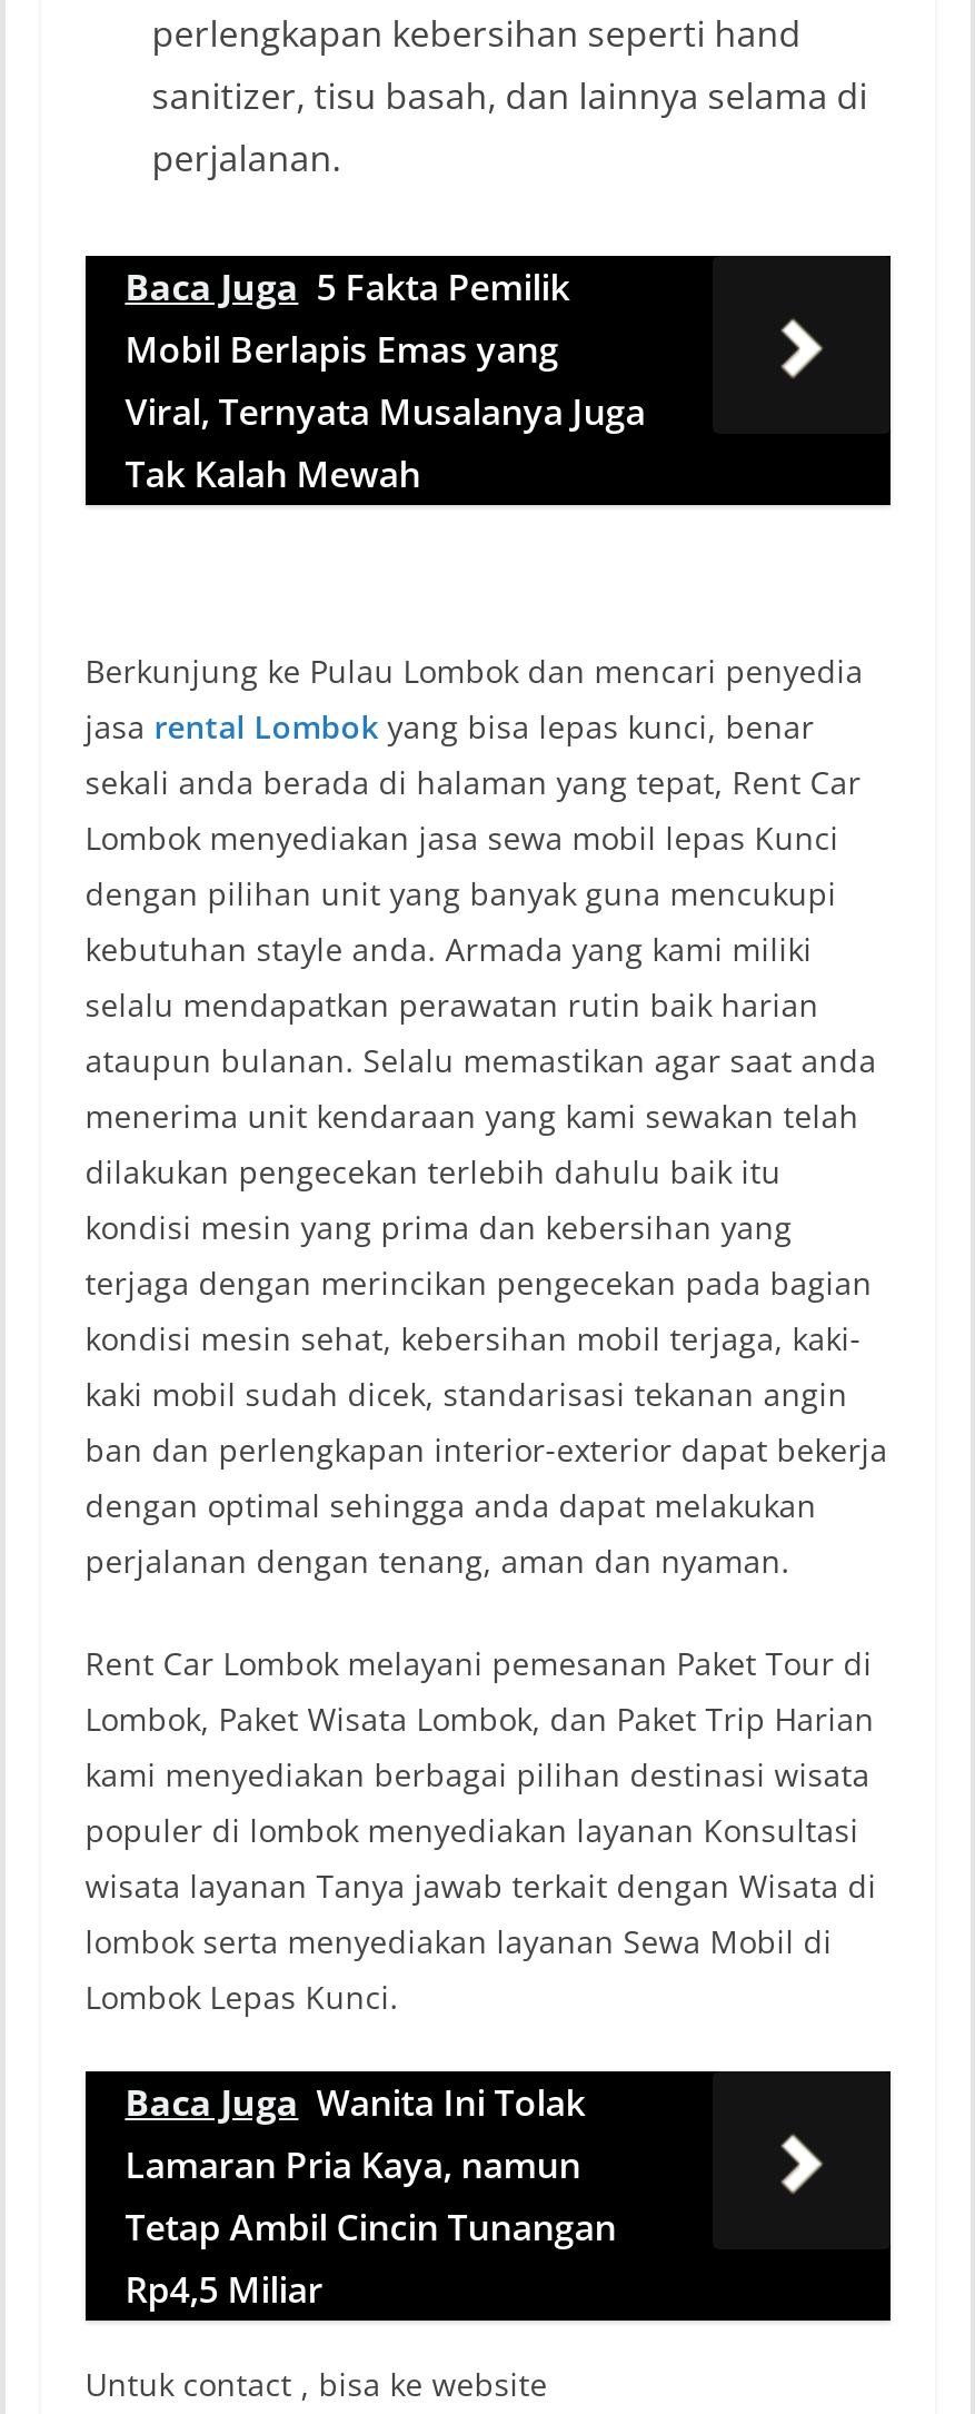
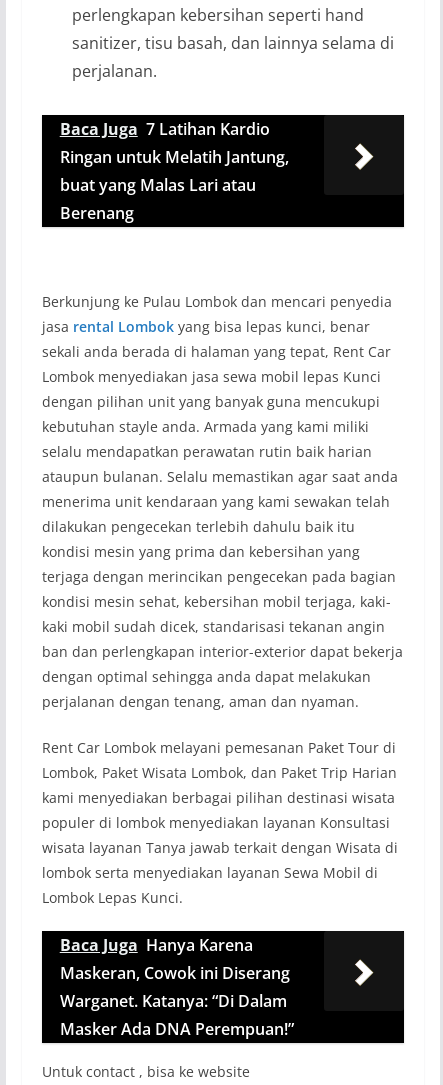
[125,262,645,498] Baca Juga 5 Fakta Pemilik | Mobil Berlapis Emas yang | Viral, Ternyata Musalanya Juga | Tak Kalah Mewah -> [60,118,289,224] Baca Juga 7 Latihan Kardio | Ringan untuk Melatih Jantung, | buat yang Malas Lari atau | Berenang
[125,2078,616,2313] Baca Juga Wanita Ini Tolak | Lamaran Pria Kaya, namun | Tetap Ambil Cincin Tunangan | Rp4,5 Miliar -> [60,934,294,1040] Baca Juga Hanya Karena | Maskeran, Cowok ini Diserang | Warganet. Katanya: “Di Dalam | Masker Ada DNA Perempuan!”

